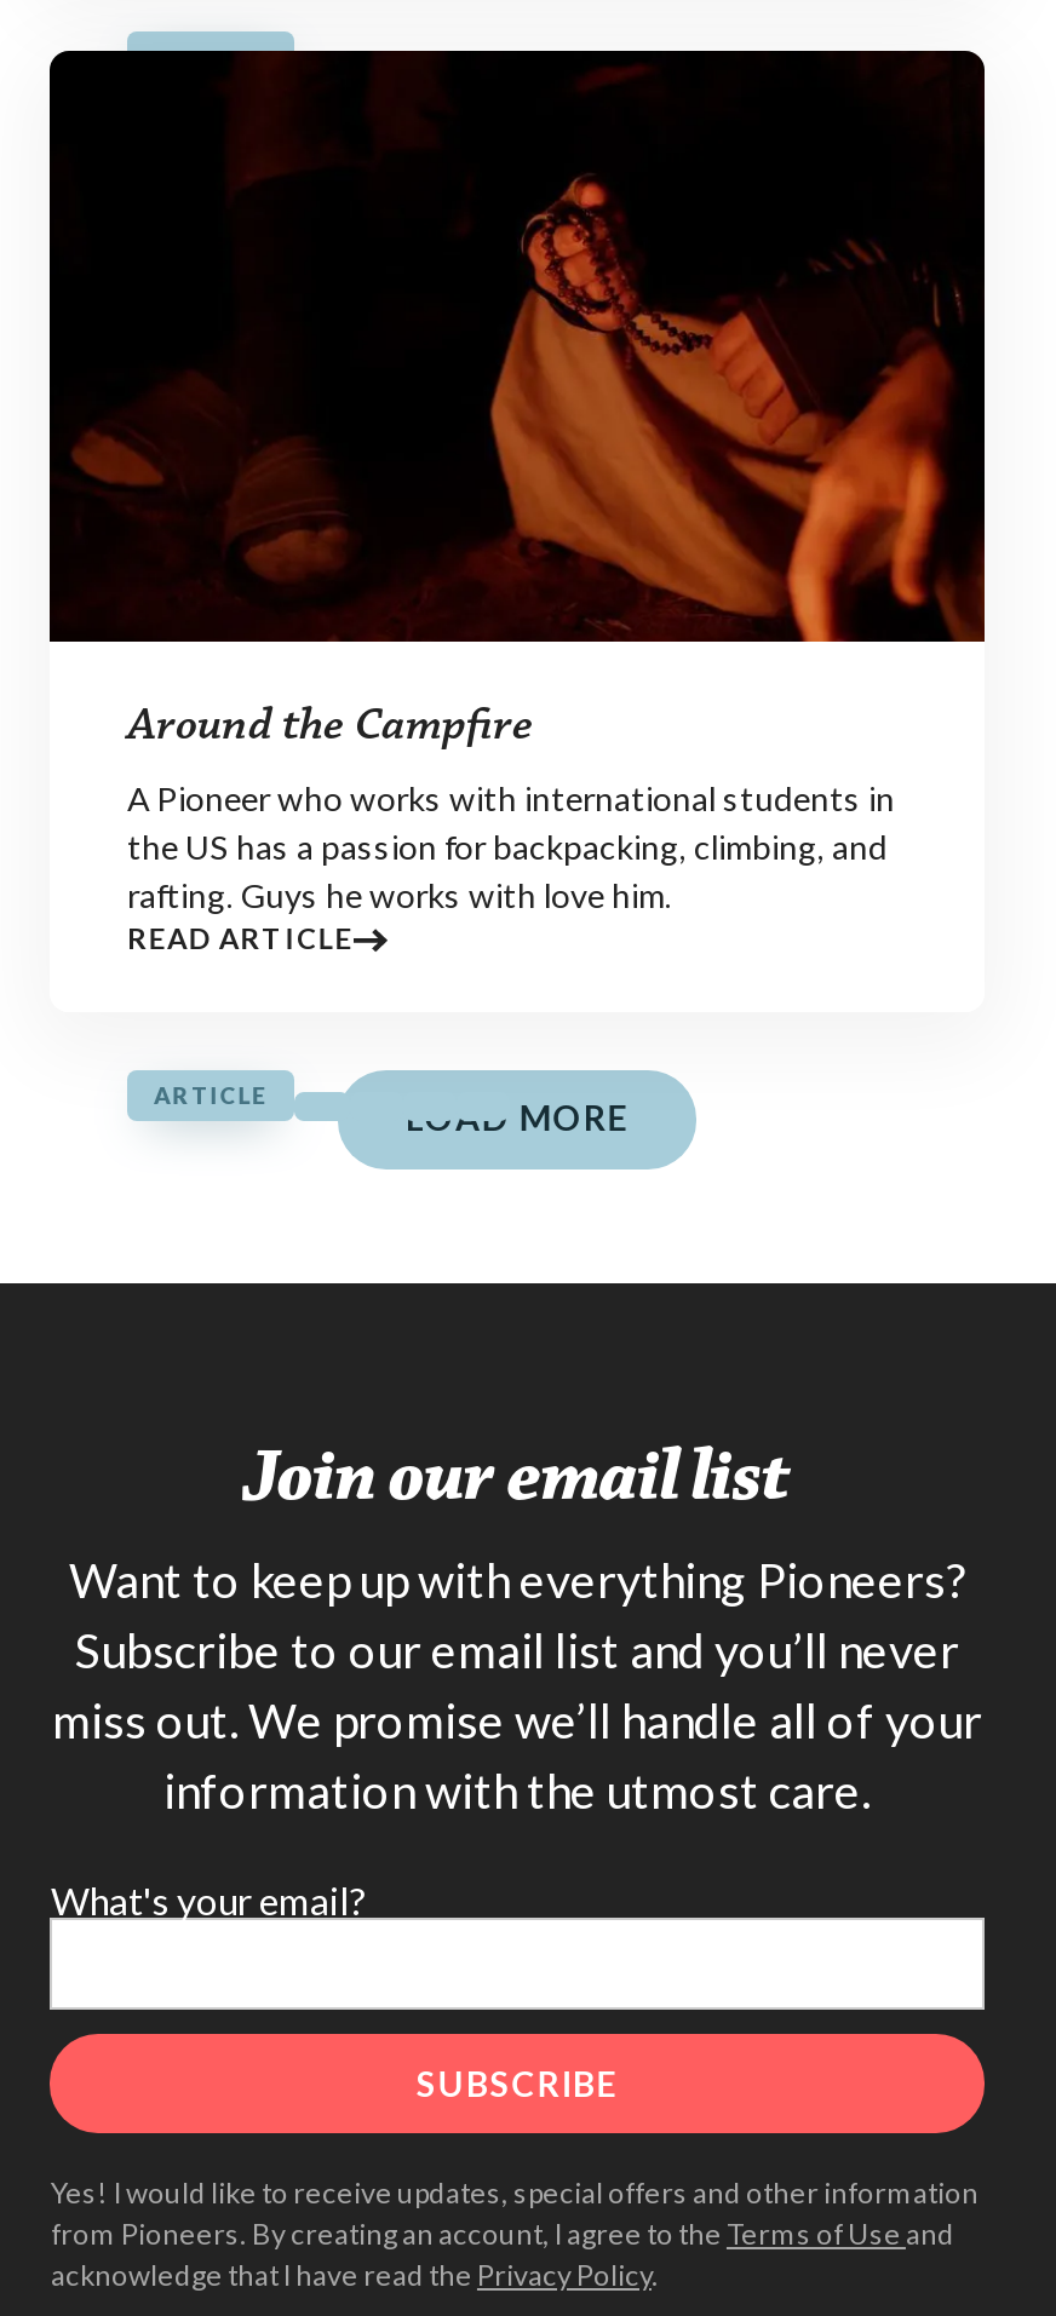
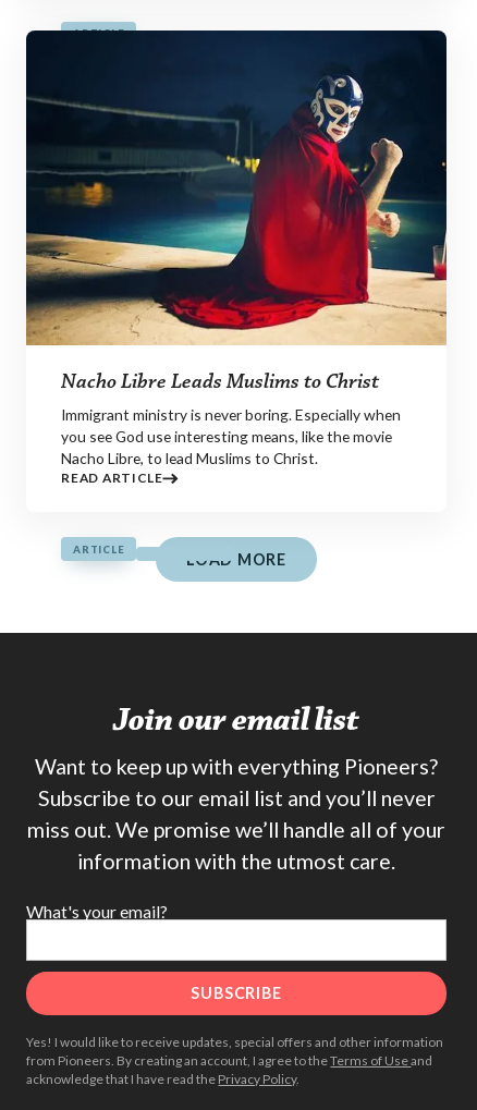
[47,47,987,750] [image] | Around the Campfire -> [25,29,448,393] [image] | Nacho Libre Leads Muslims to Christ
[127,777,895,915] A Pioneer who works with international students in | the US has a passion for backpacking, climbing, and | rafting. Guys he works with love him. -> [61,405,401,467] Immigrant ministry is never boring. Especially when | you see God use interesting means, like the movie | Nacho Libre, to lead Muslims to Christ.

